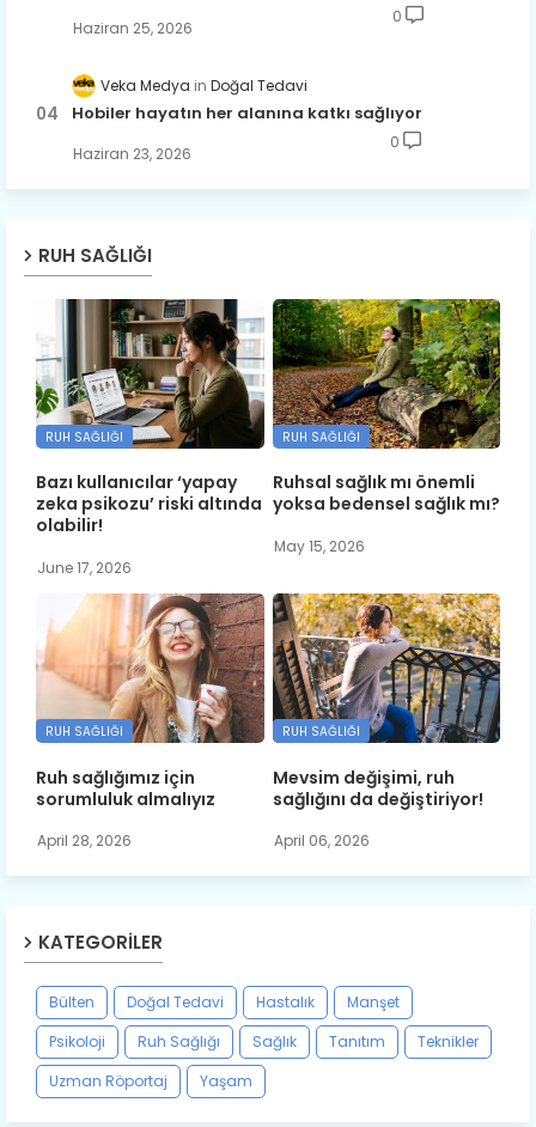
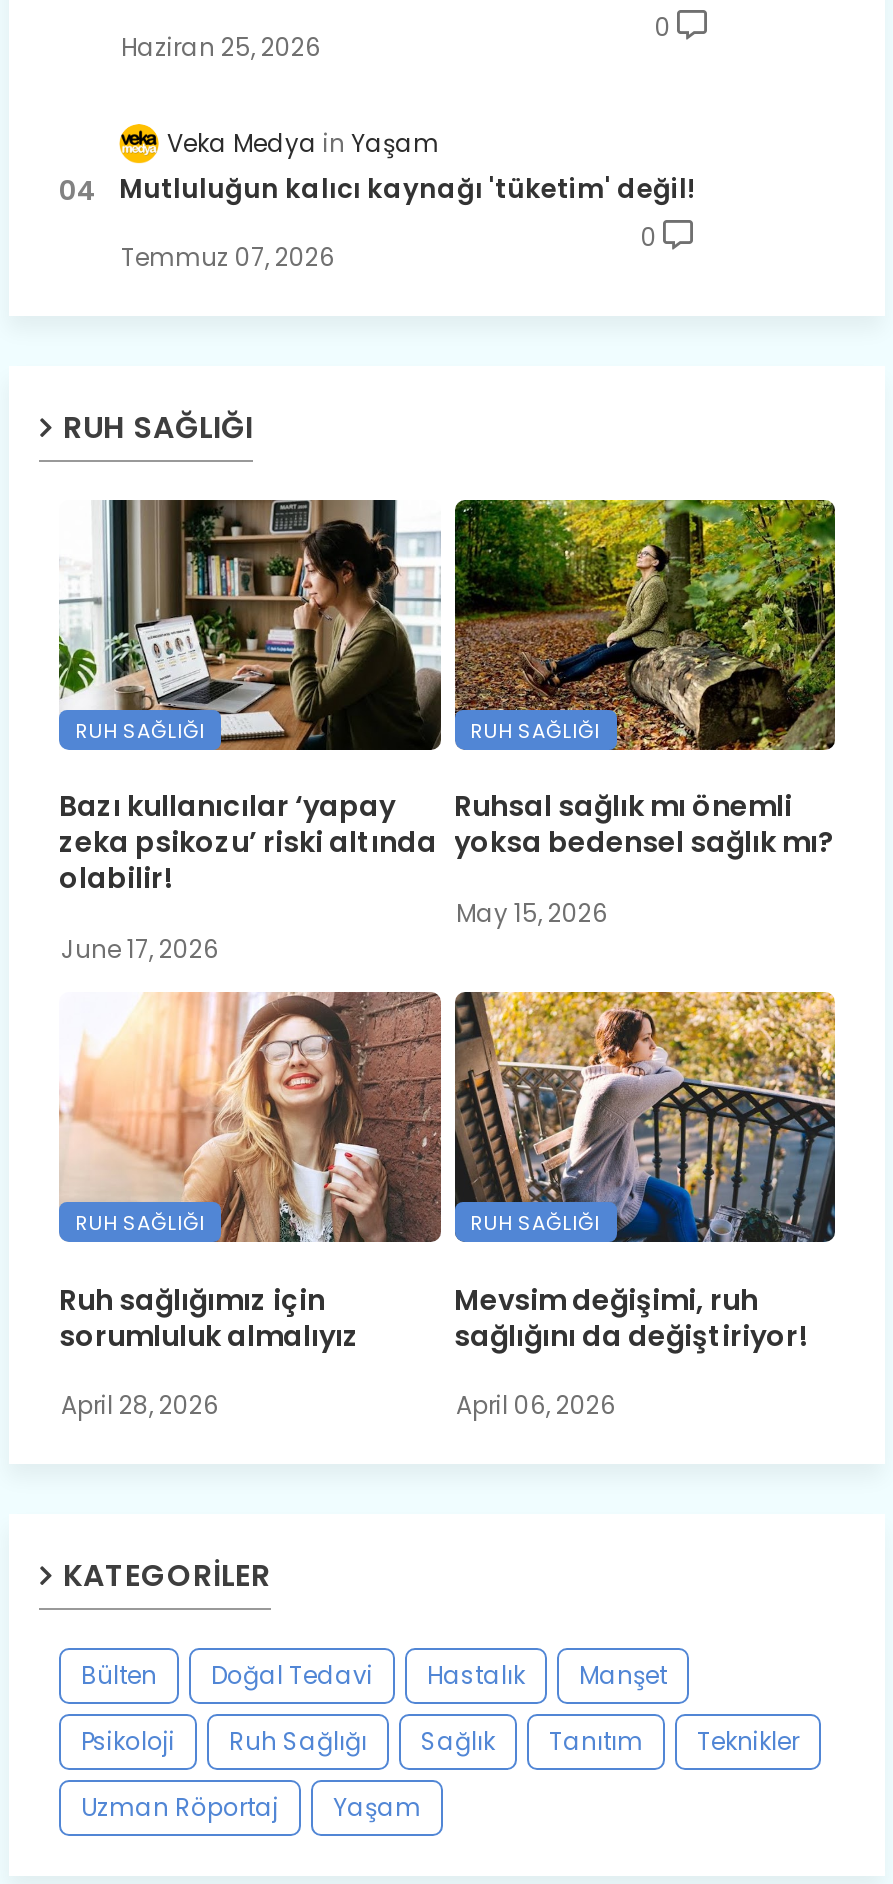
[72,75,422,124] Doğal Tedavi | Hobiler hayatın her alanına katkı sağlıyor -> [119,125,695,208] Yaşam | Mutluluğun kalıcı kaynağı 'tüketim' değil!
[73,143,191,164] Haziran 23, 2026 -> [121,240,335,274] Temmuz 07, 2026

